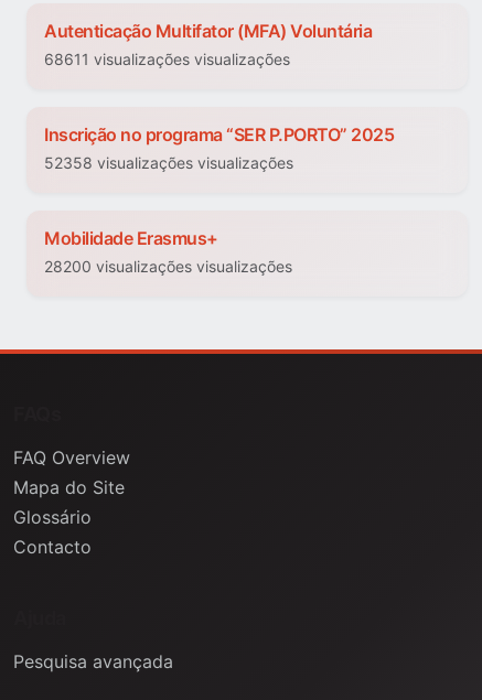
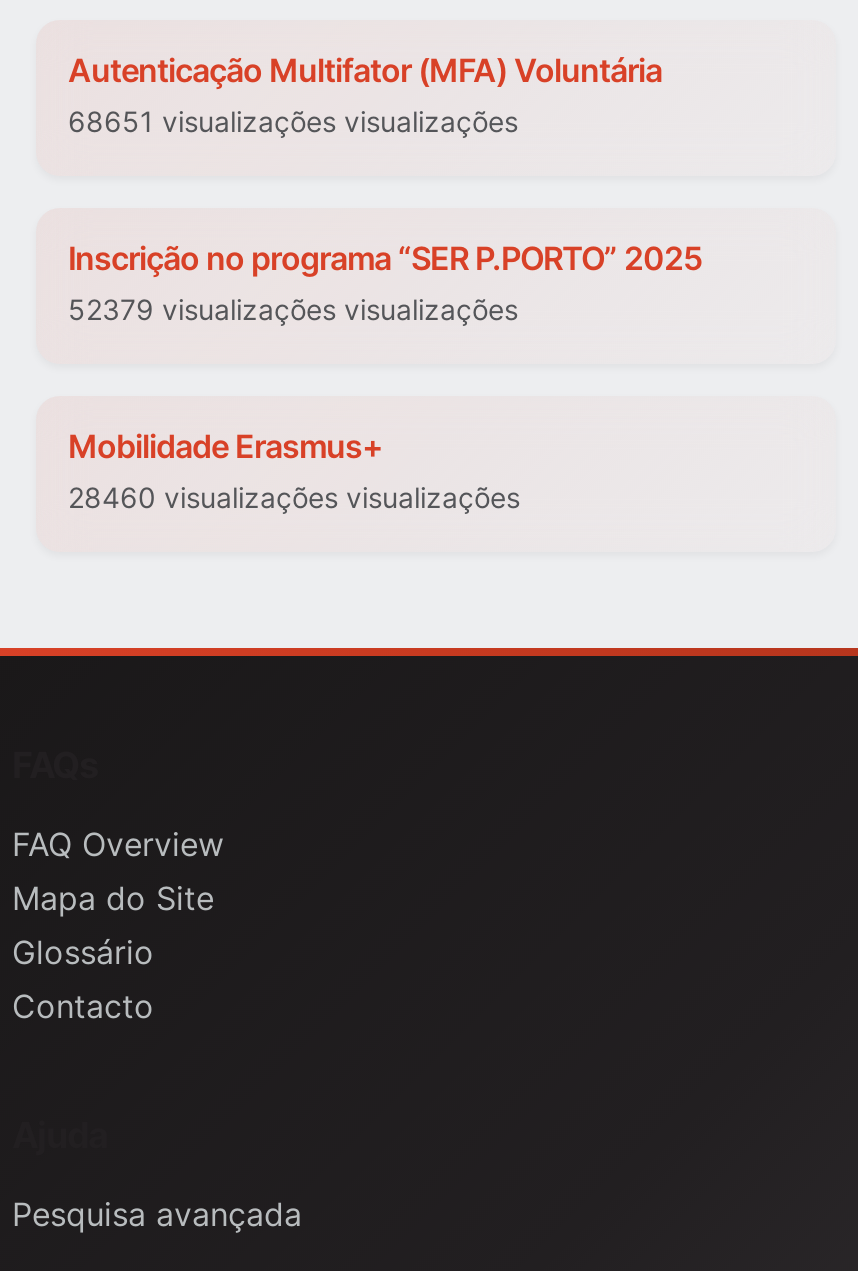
[44,50,290,69] 68611 visualizações visualizações -> [68,105,518,139] 68651 visualizações visualizações
[44,154,293,173] 52358 visualizações visualizações -> [68,293,518,327] 52379 visualizações visualizações
[44,257,292,276] 28200 visualizações visualizações -> [68,481,520,515] 28460 visualizações visualizações

